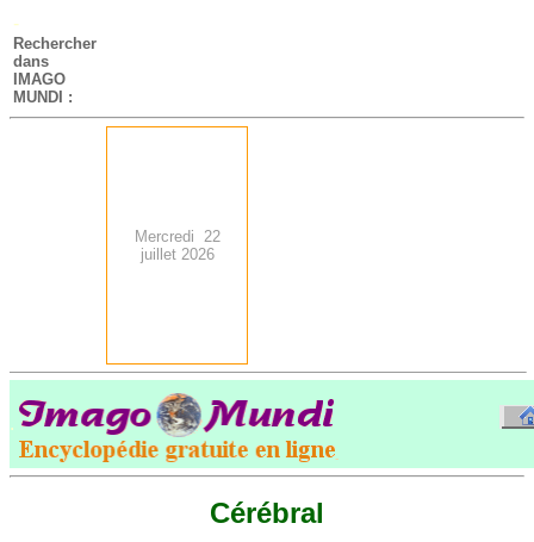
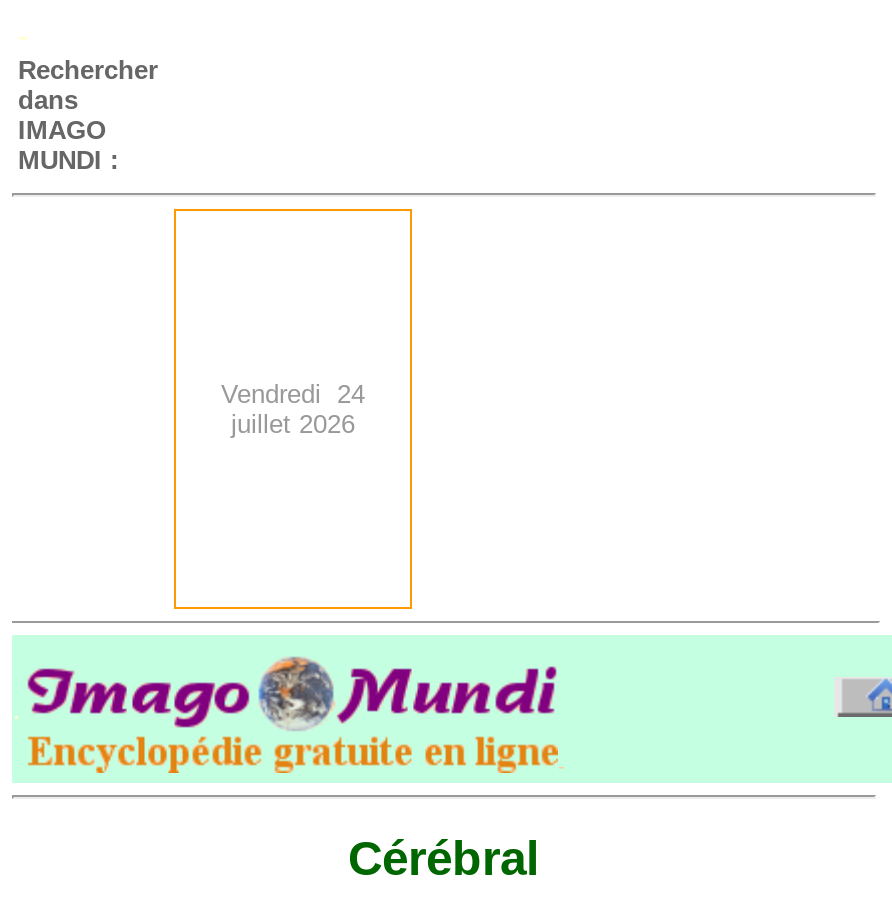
[134,228,220,245] Mercredi 22 -> [221,379,365,409] Vendredi 24

